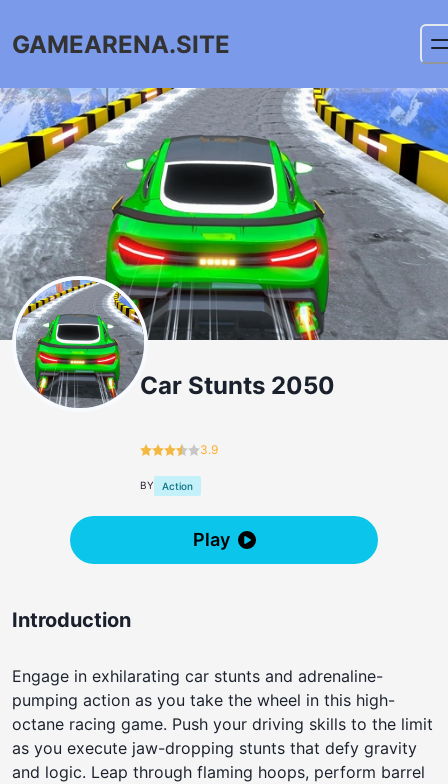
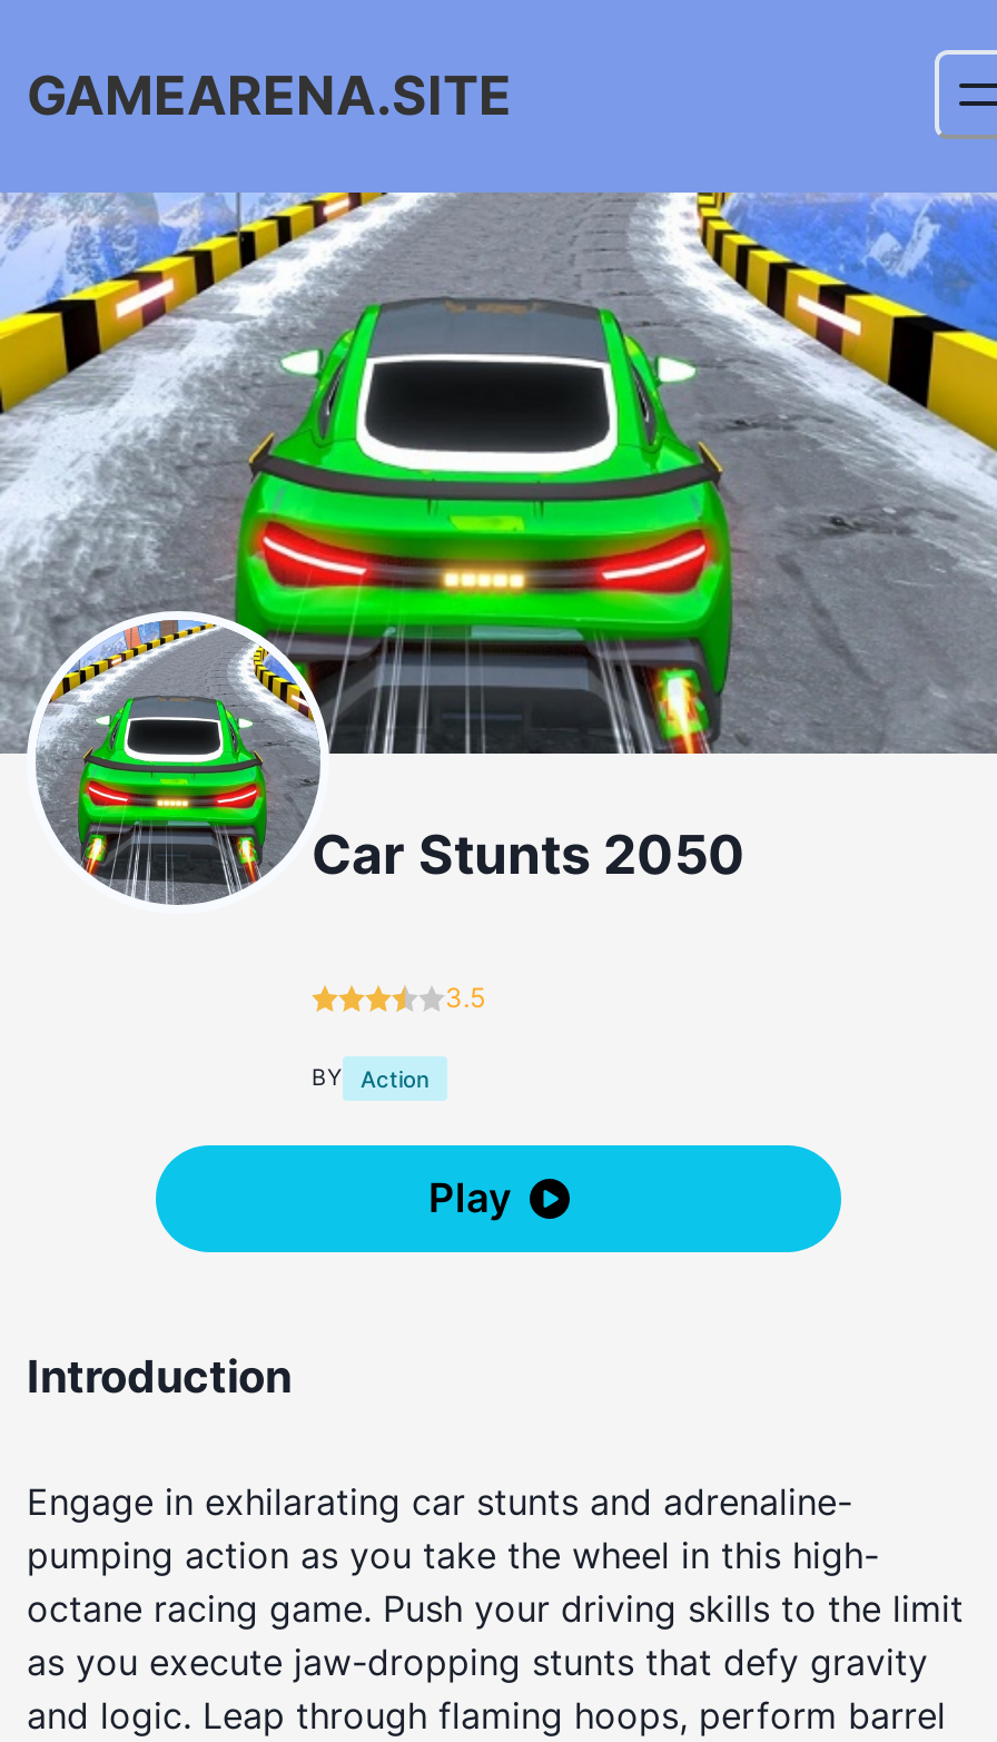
[200,442,218,457] 3.9 -> [445,980,485,1014] 3.5

